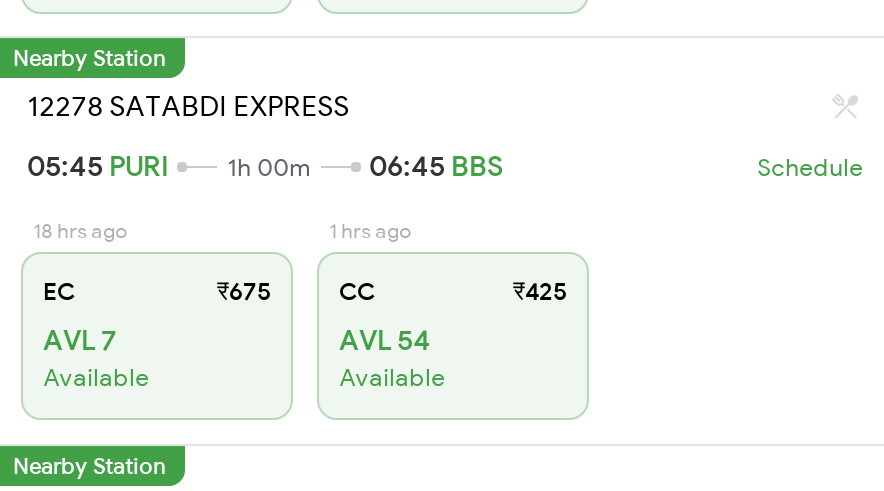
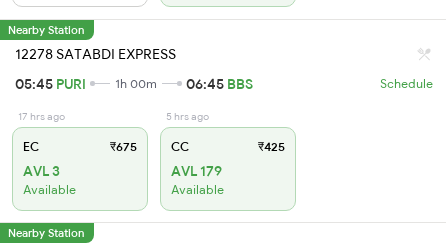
[33,219,127,245] 18 hrs ago -> [18,110,65,123] 17 hrs ago
[329,219,411,245] 1 hrs ago -> [166,110,209,123] 5 hrs ago
[43,323,117,359] AVL 7 -> [23,162,60,180] AVL 3
[339,323,431,359] AVL 54 -> [171,162,222,180] AVL 179

